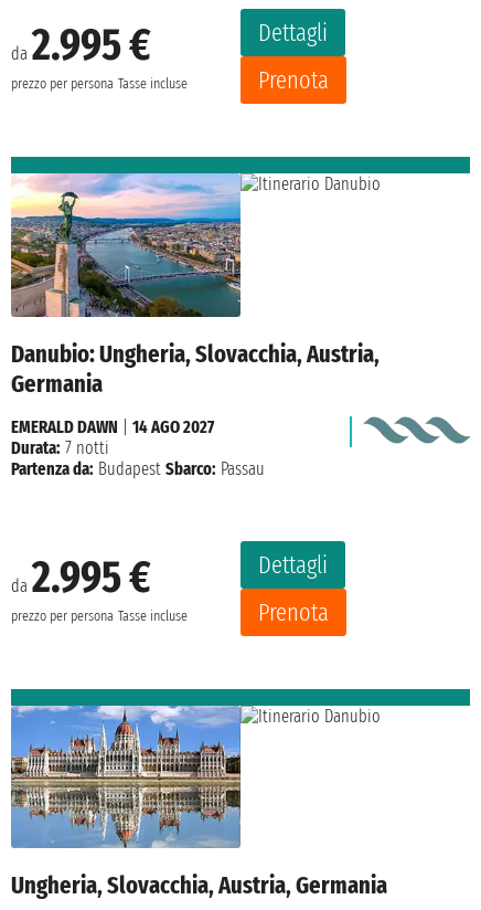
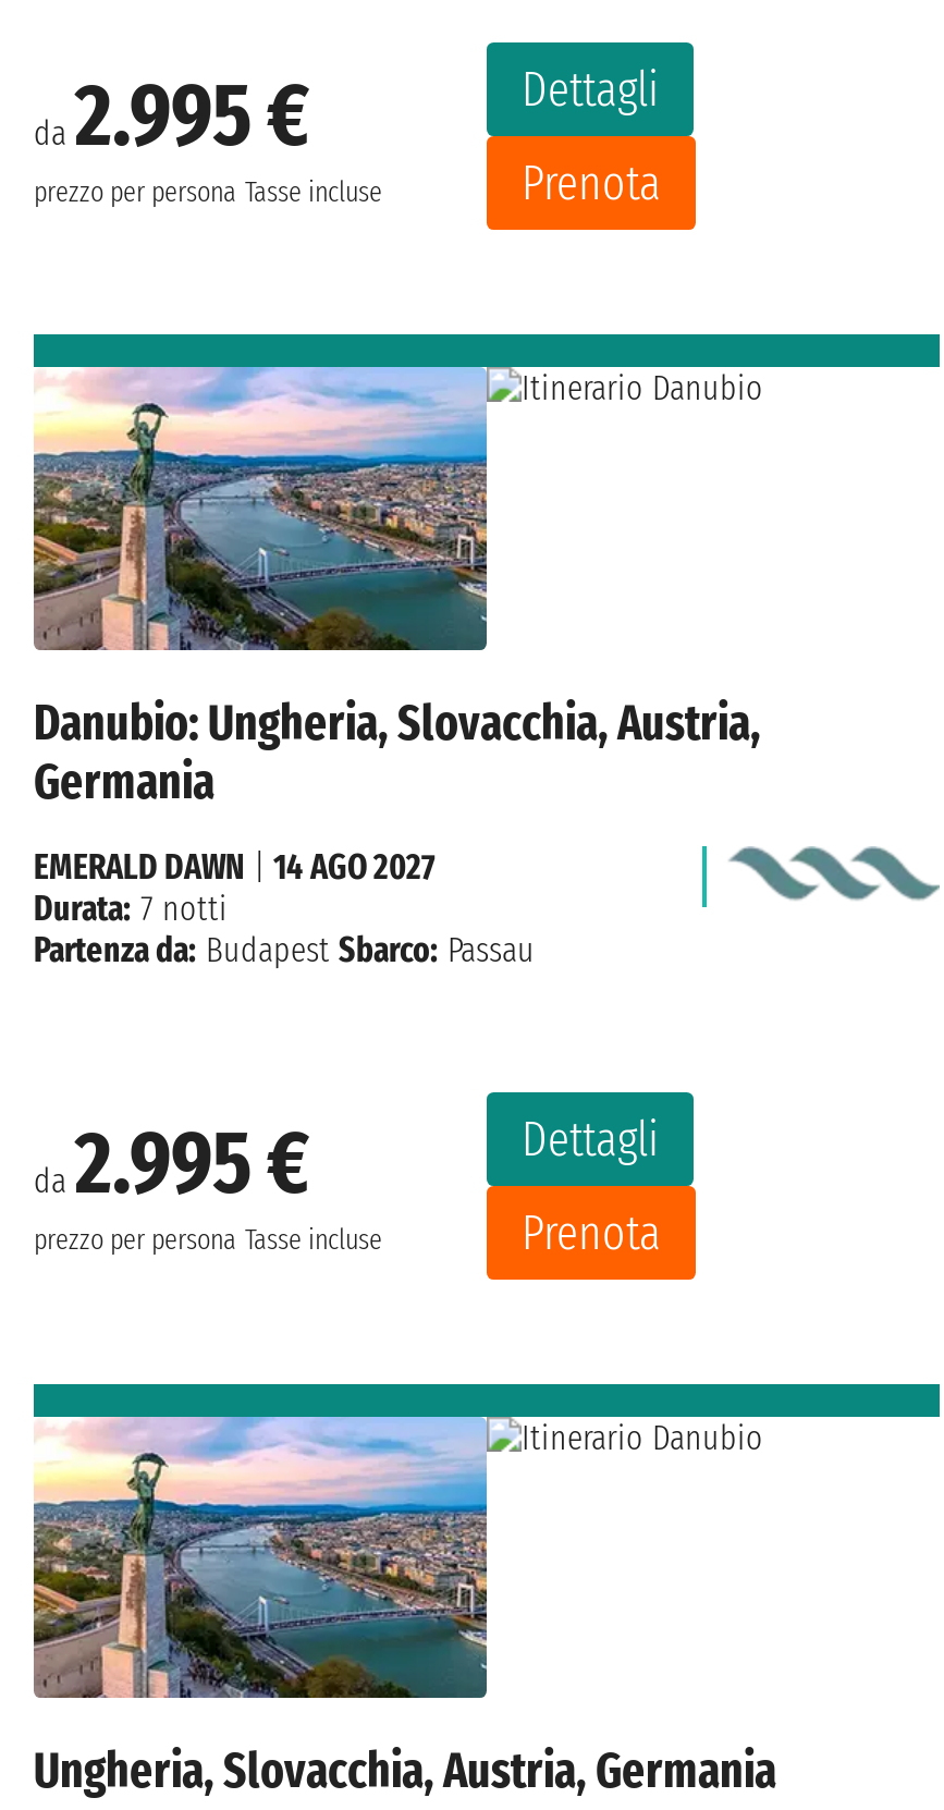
[10,705,242,849] [image] -> [32,1415,489,1700] [image]

